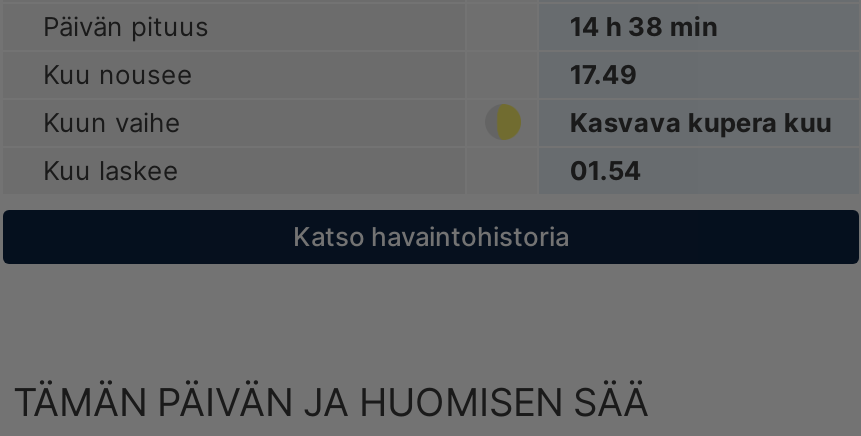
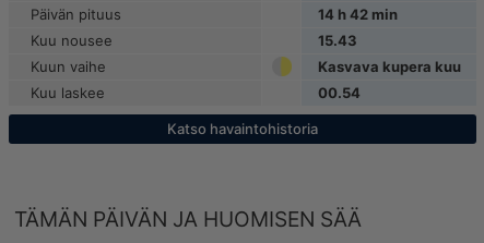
[570,10,718,42] 14 h 38 min -> [318,5,398,23] 14 h 42 min
[570,58,638,90] 17.49 -> [318,32,358,49] 15.43
[570,154,642,186] 01.54 -> [318,84,361,101] 00.54

